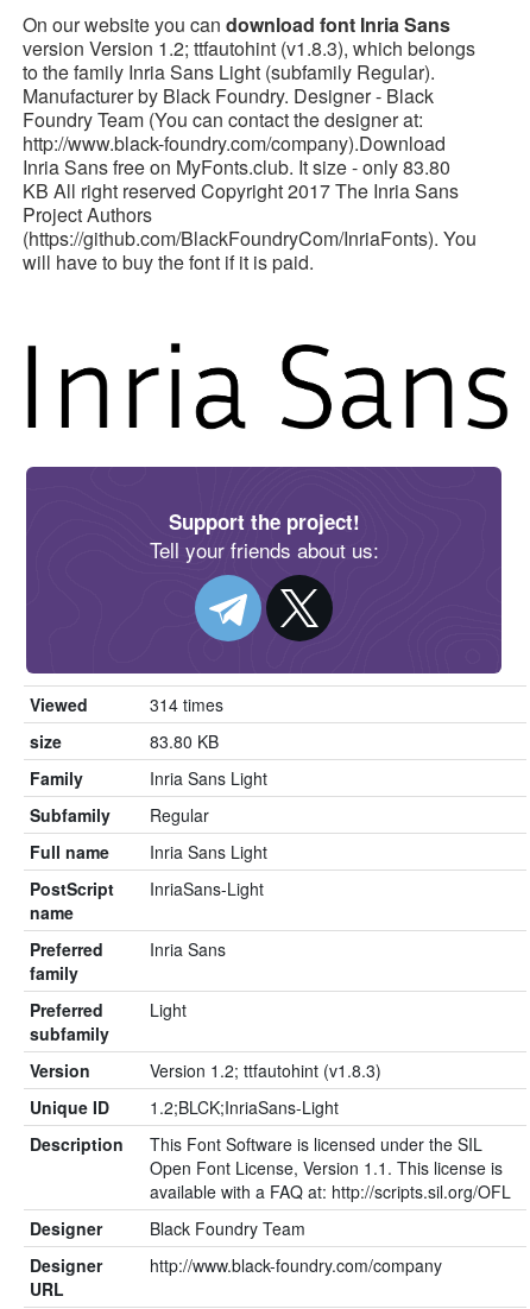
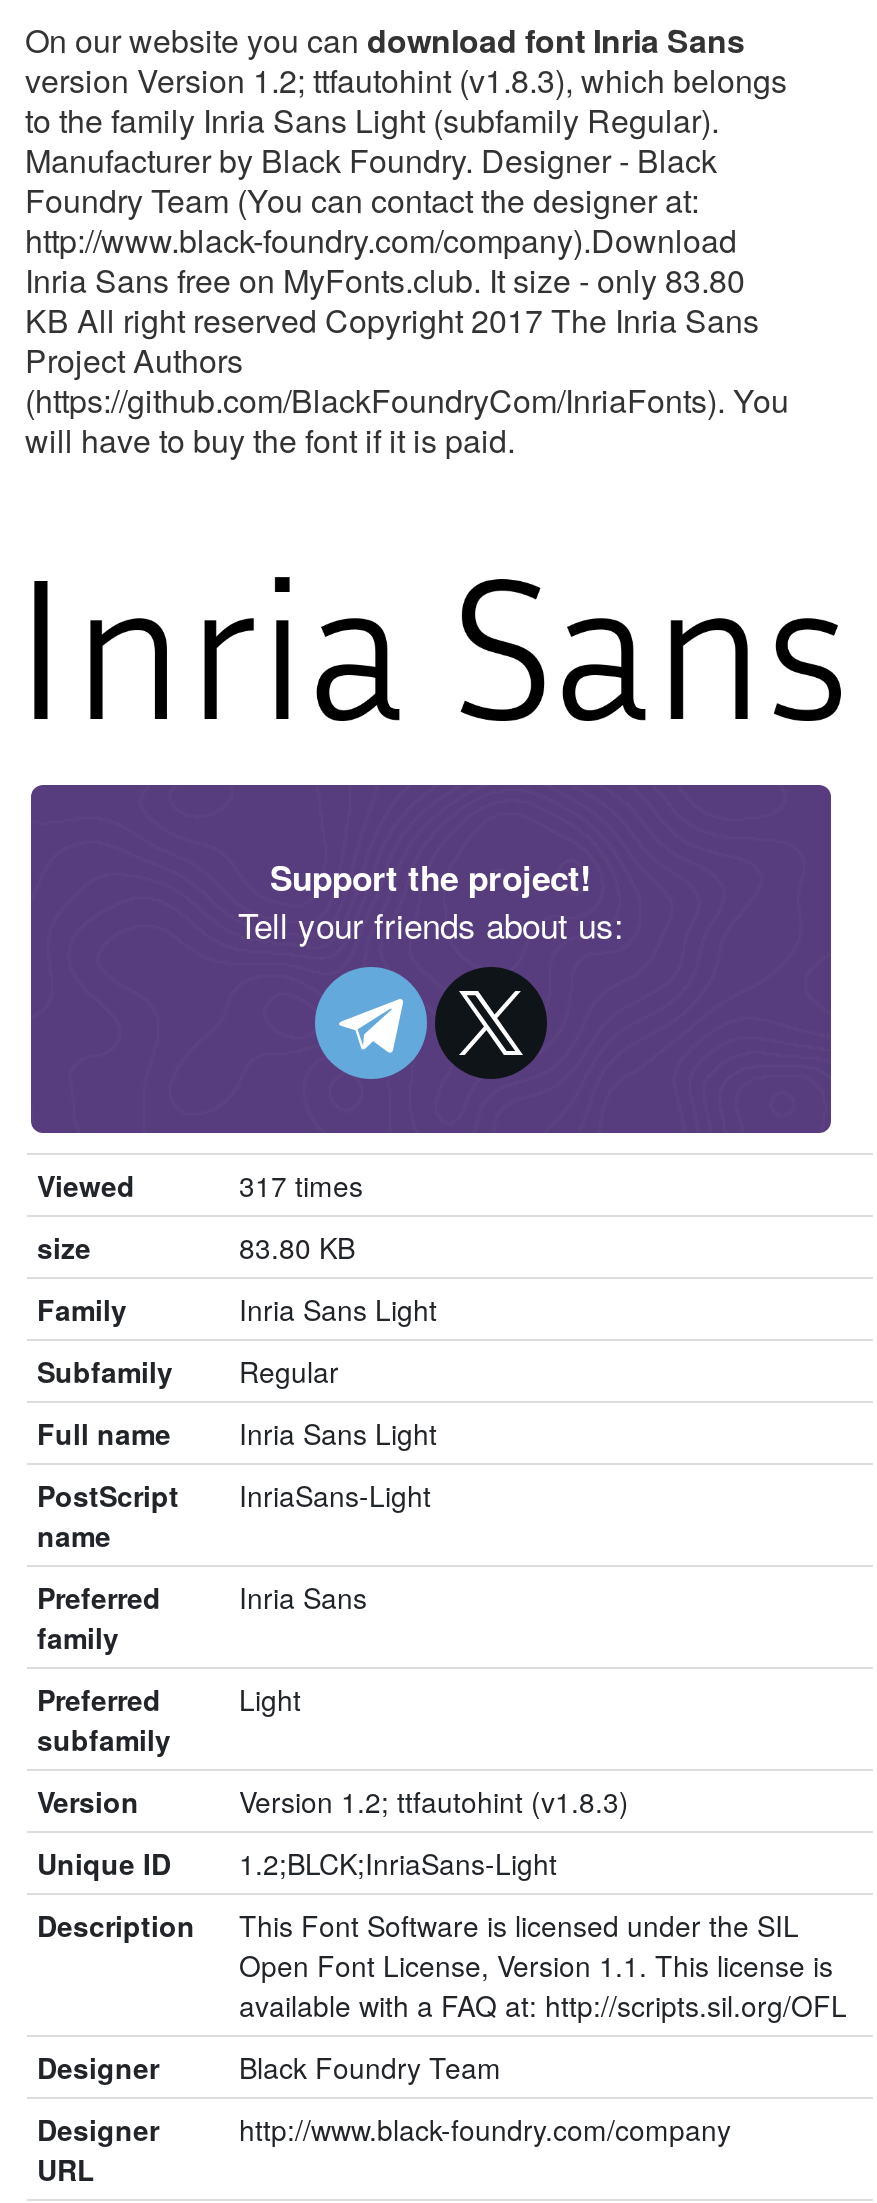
[150,693,223,716] 314 times -> [239,1165,363,1205] 317 times

